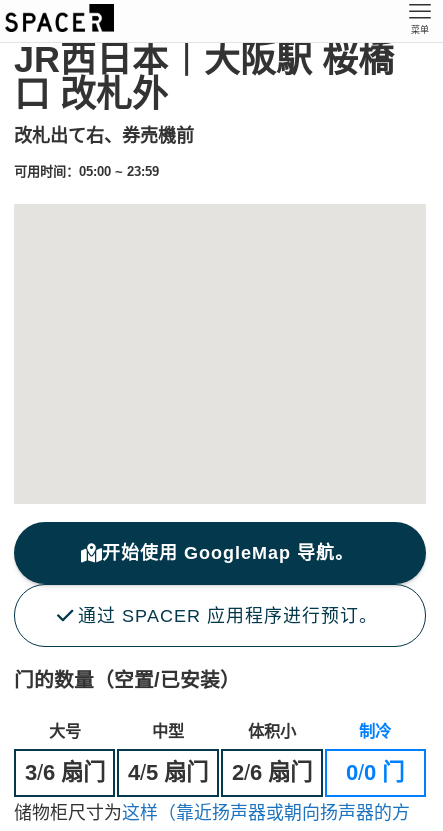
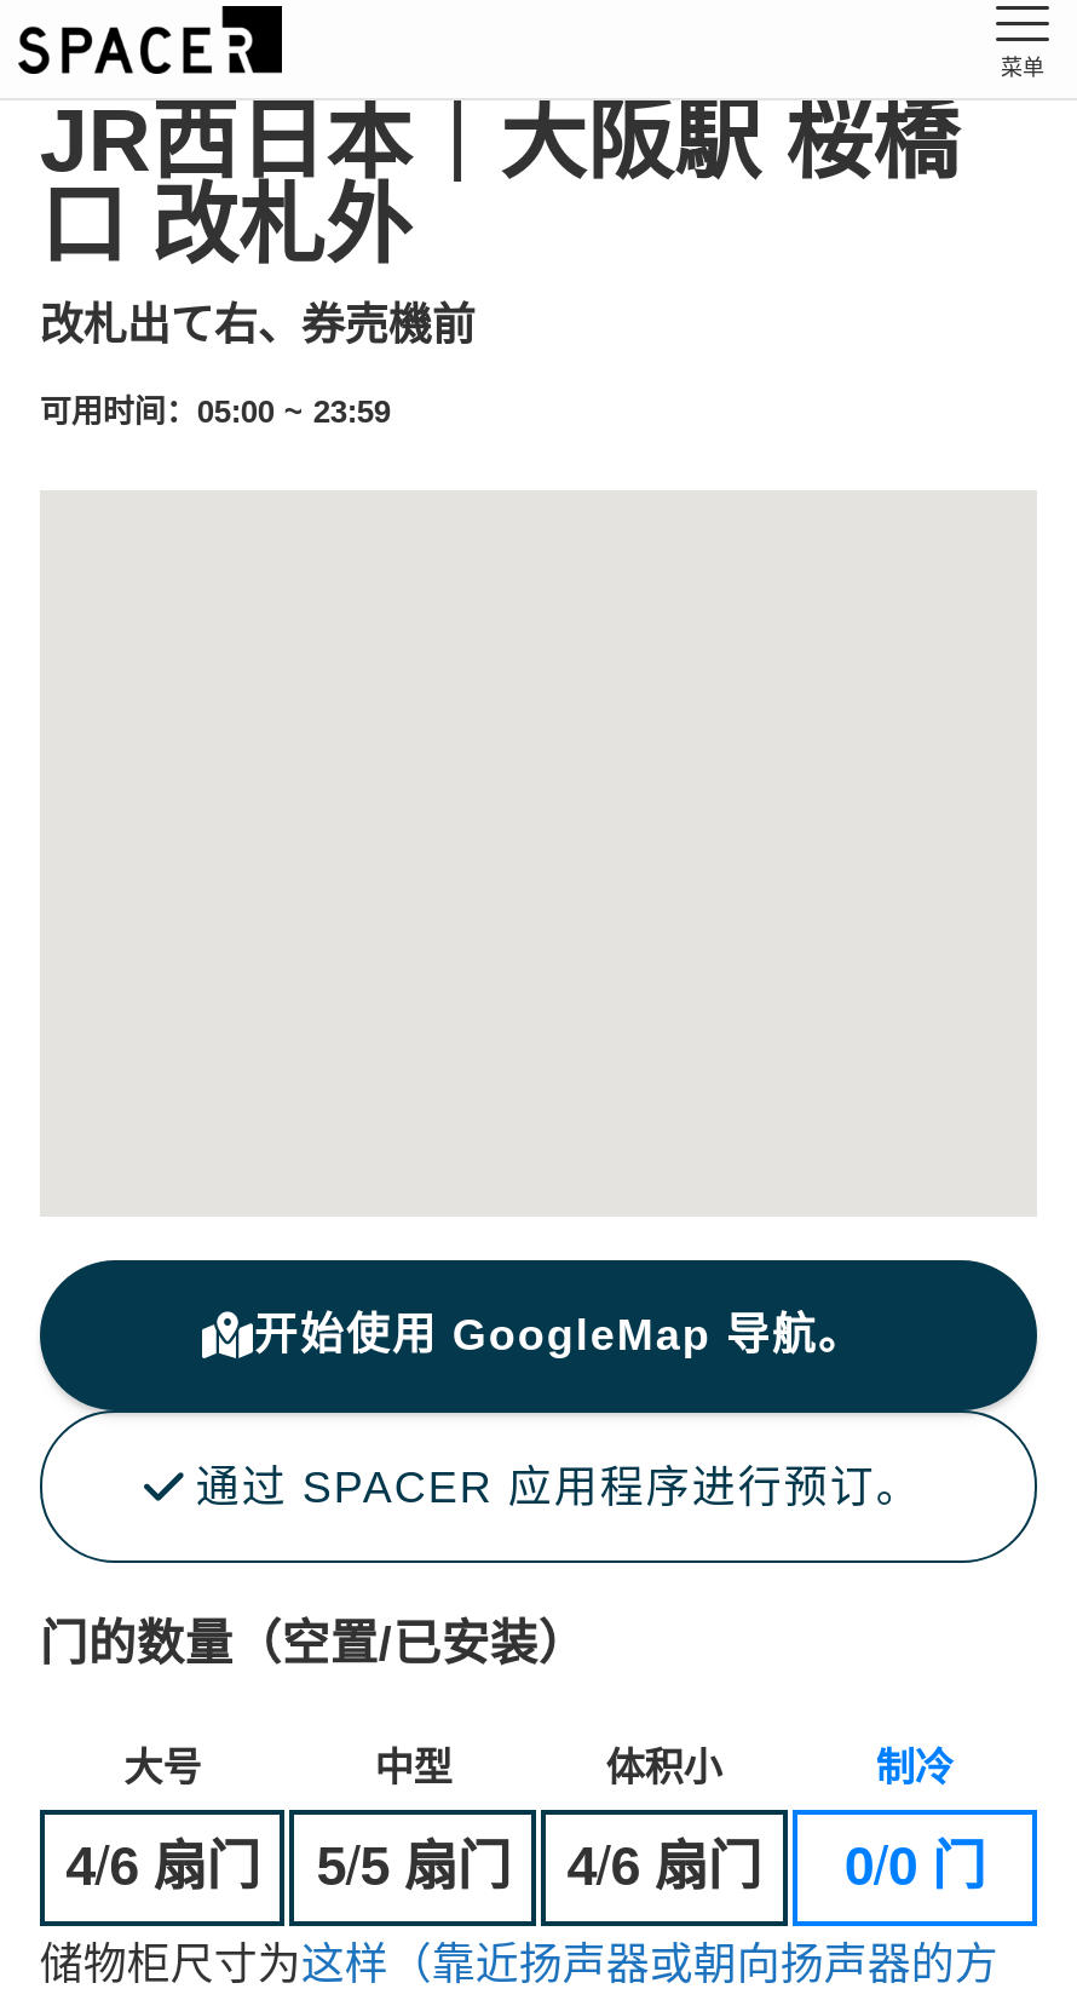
[25,760,105,785] 3/6 扇门 -> [66,1837,259,1898] 4/6 扇门
[128,760,208,785] 4/5 扇门 -> [316,1837,510,1898] 5/5 扇门
[232,760,312,785] 2/6 扇门 -> [567,1837,761,1898] 4/6 扇门

